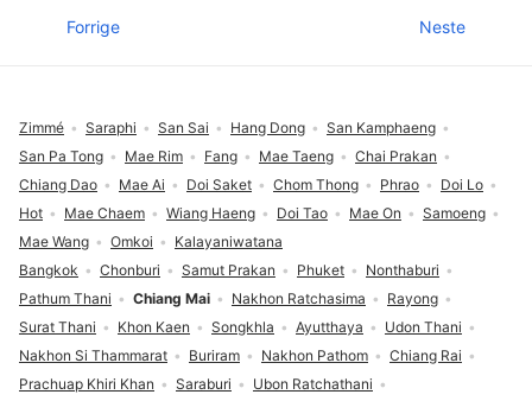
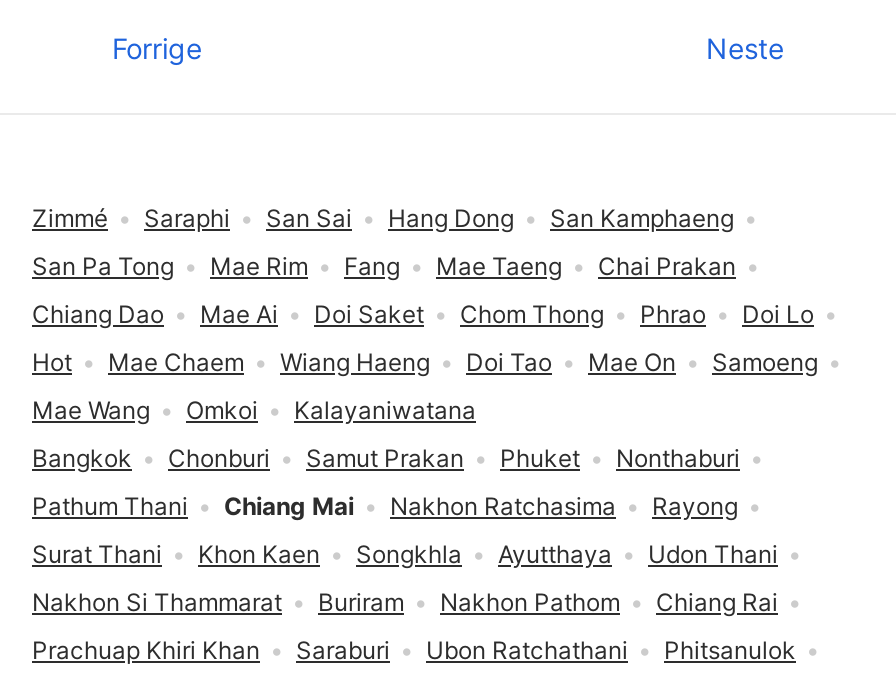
none -> [664,636,796,666] Phitsanulok

